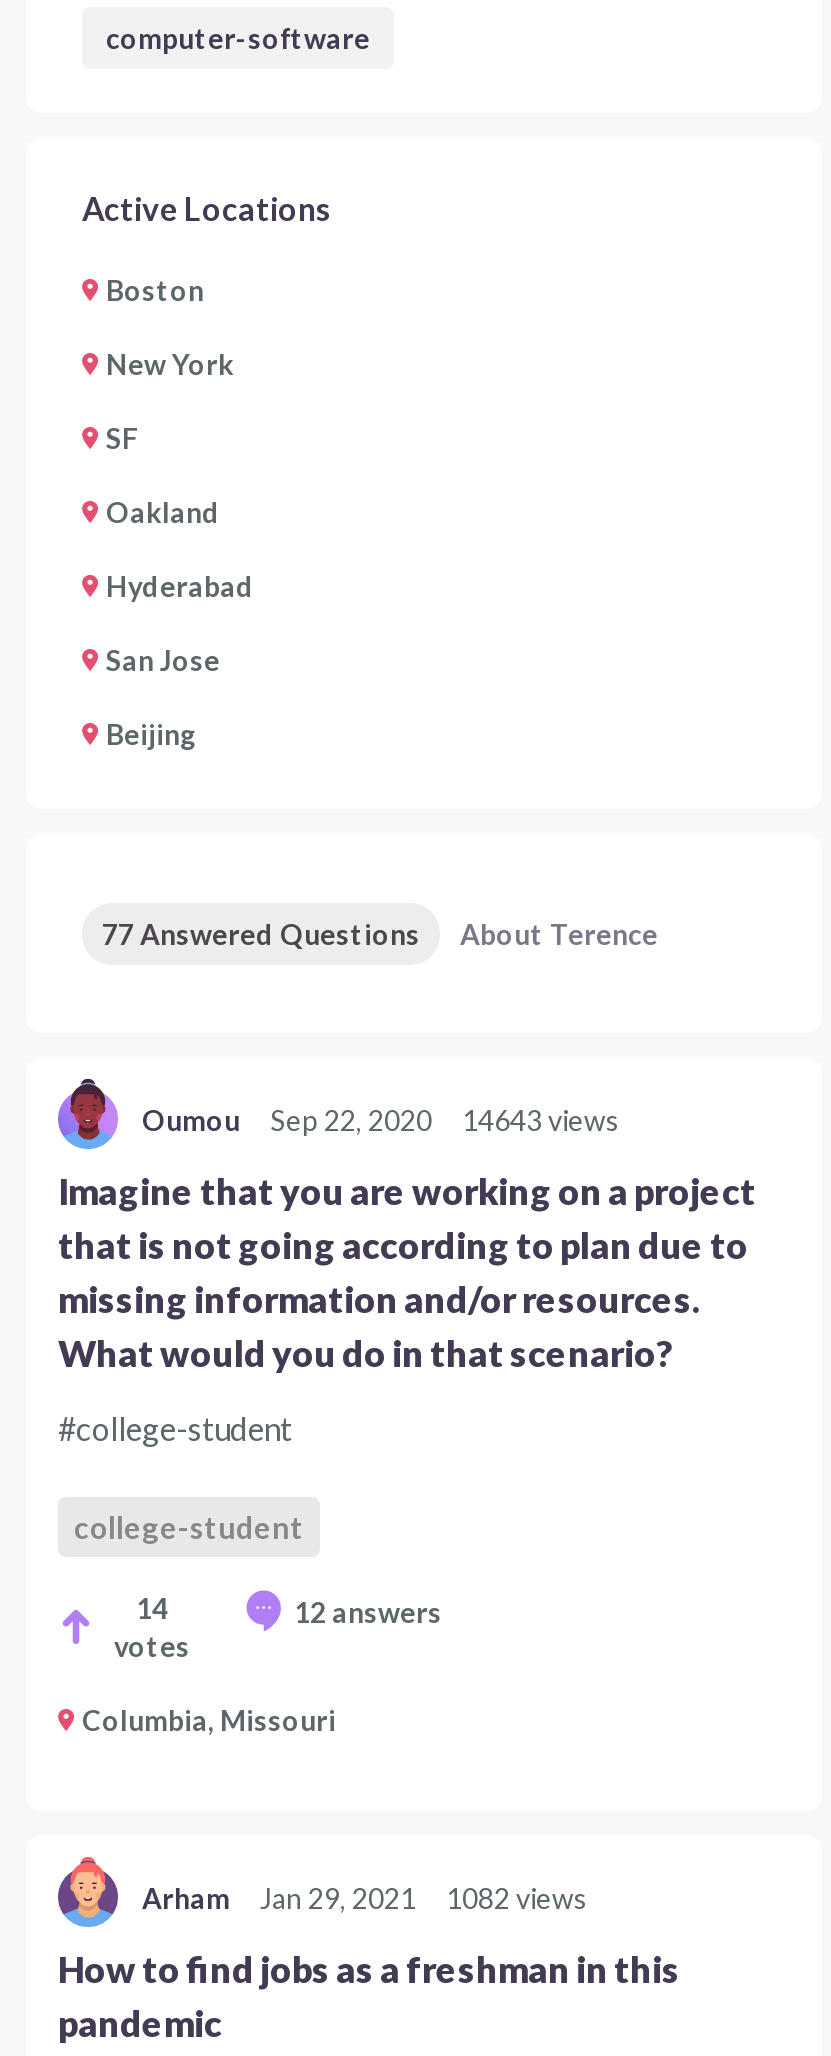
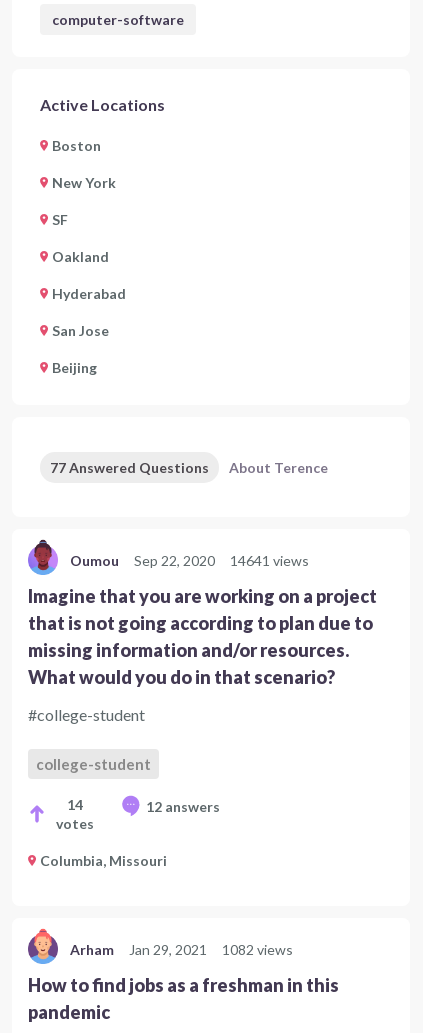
[142,1102,620,1136] Oumou Sep 22, 2020 14643 views -> [70,552,309,569] Oumou Sep 22, 2020 14641 views

